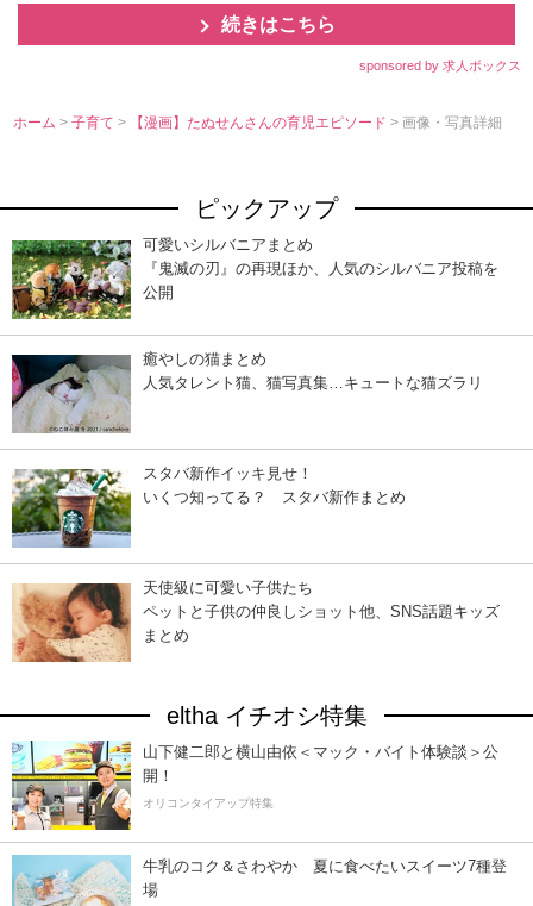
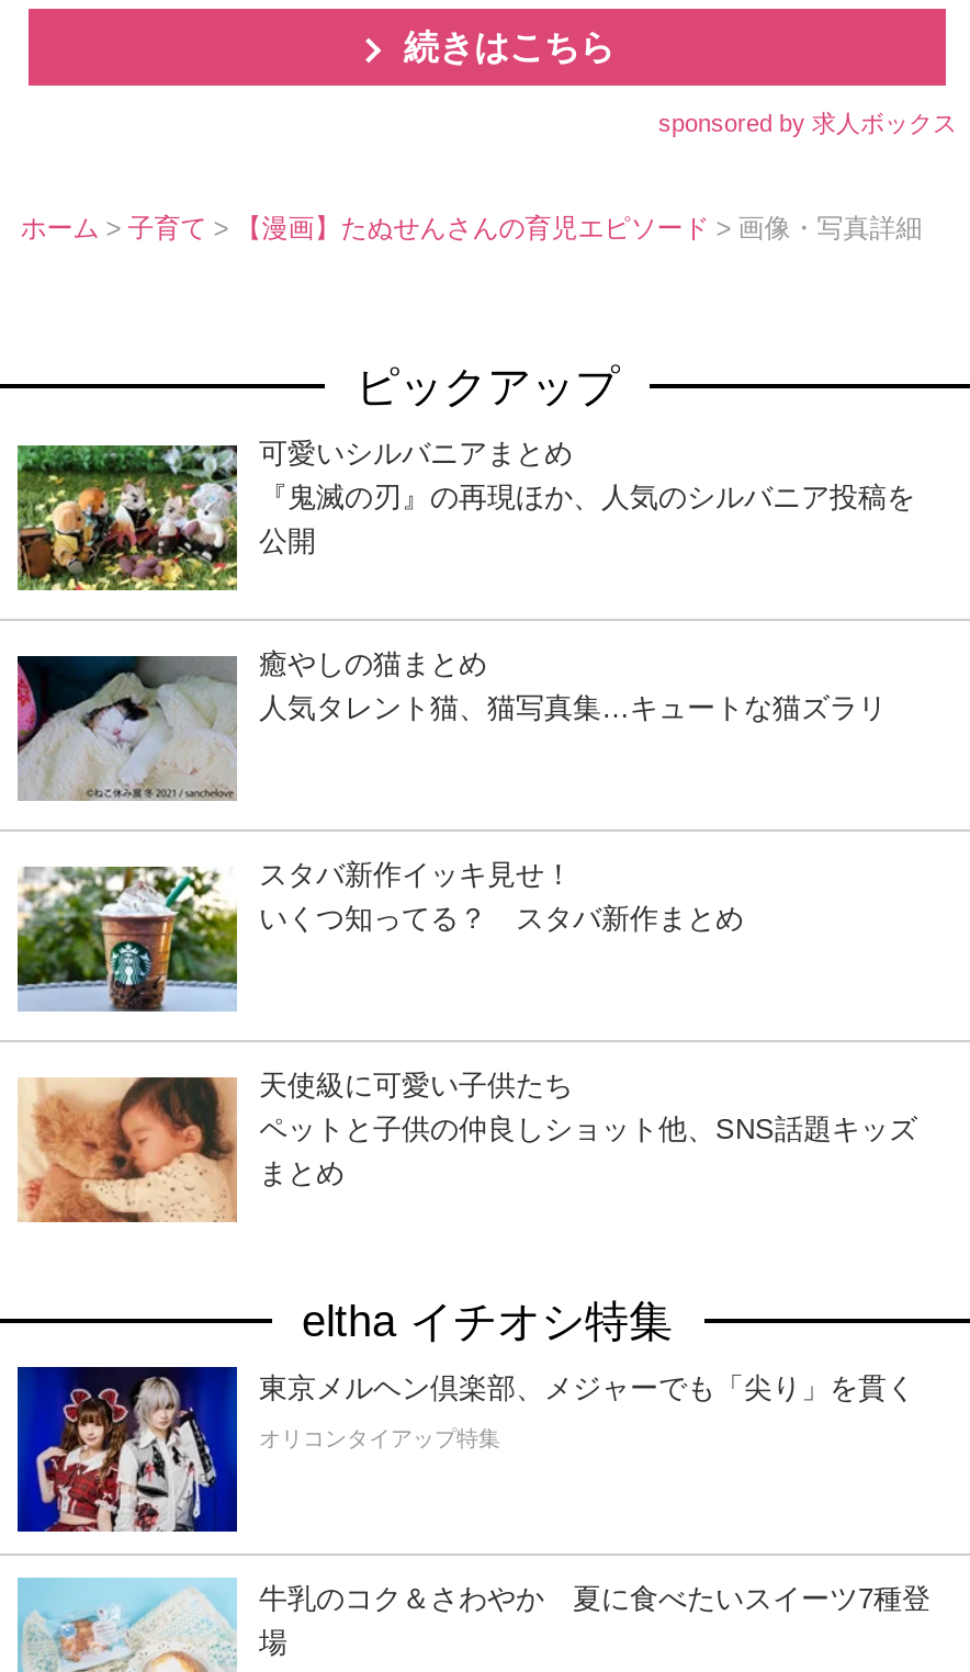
[11,741,498,831] [image] | 山下健二郎と横山由依＜マック・バイト体験談＞公 | 開！ -> [15,1365,915,1534] [image] | 東京メルヘン倶楽部、メジャーでも「尖り」を貫く
moved [143,797,274,810] -> [259,1427,500,1451]: オリコンタイアップ特集

